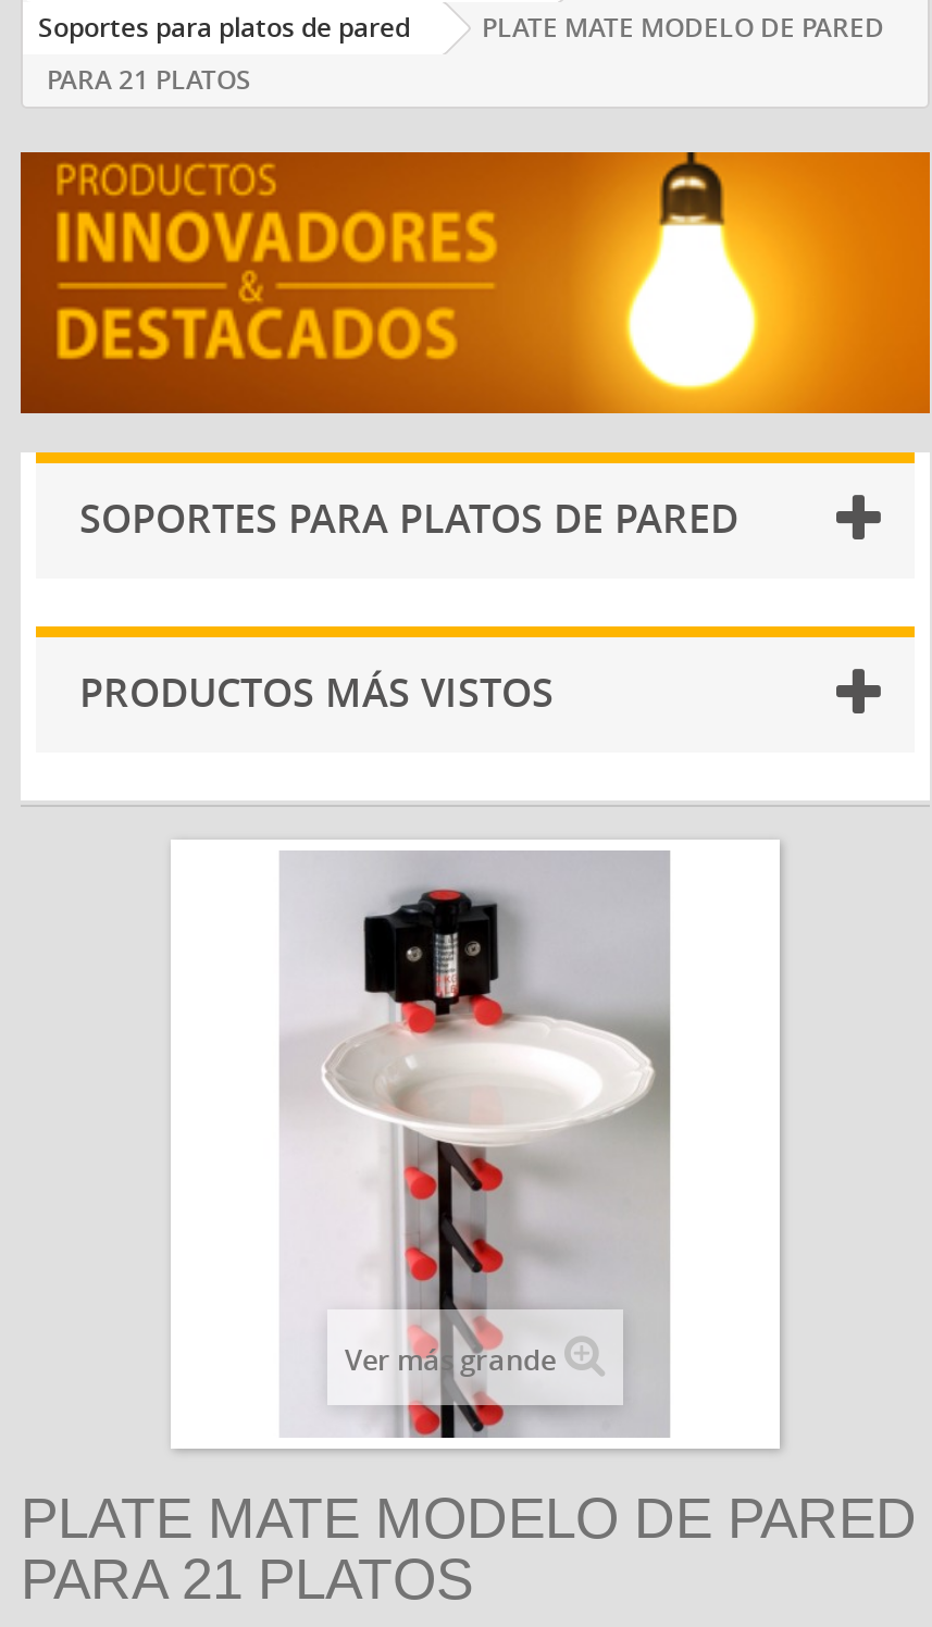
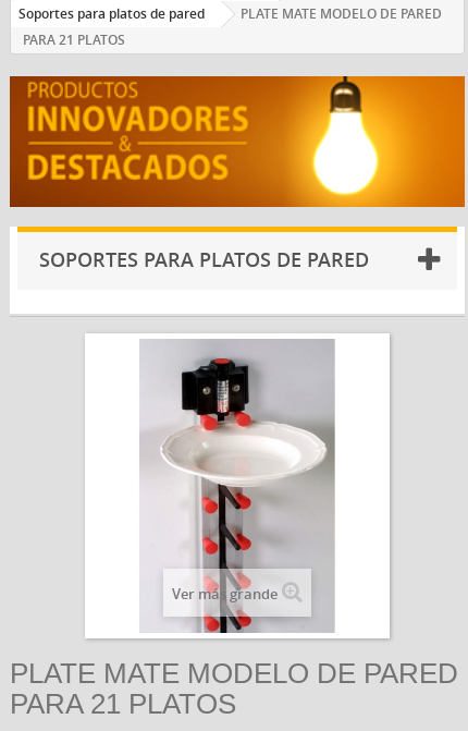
[79,665,554,717] PRODUCTOS MÁS VISTOS -> none

